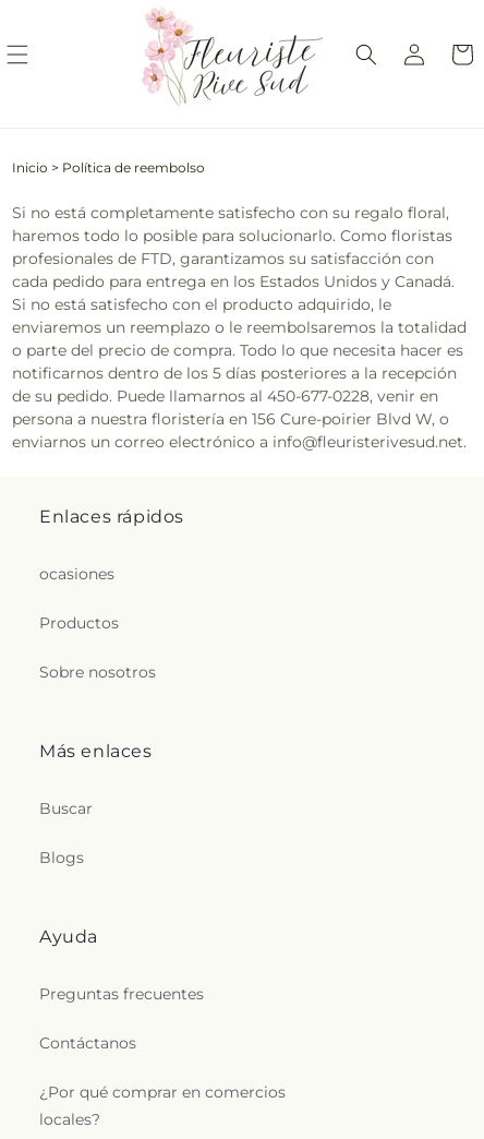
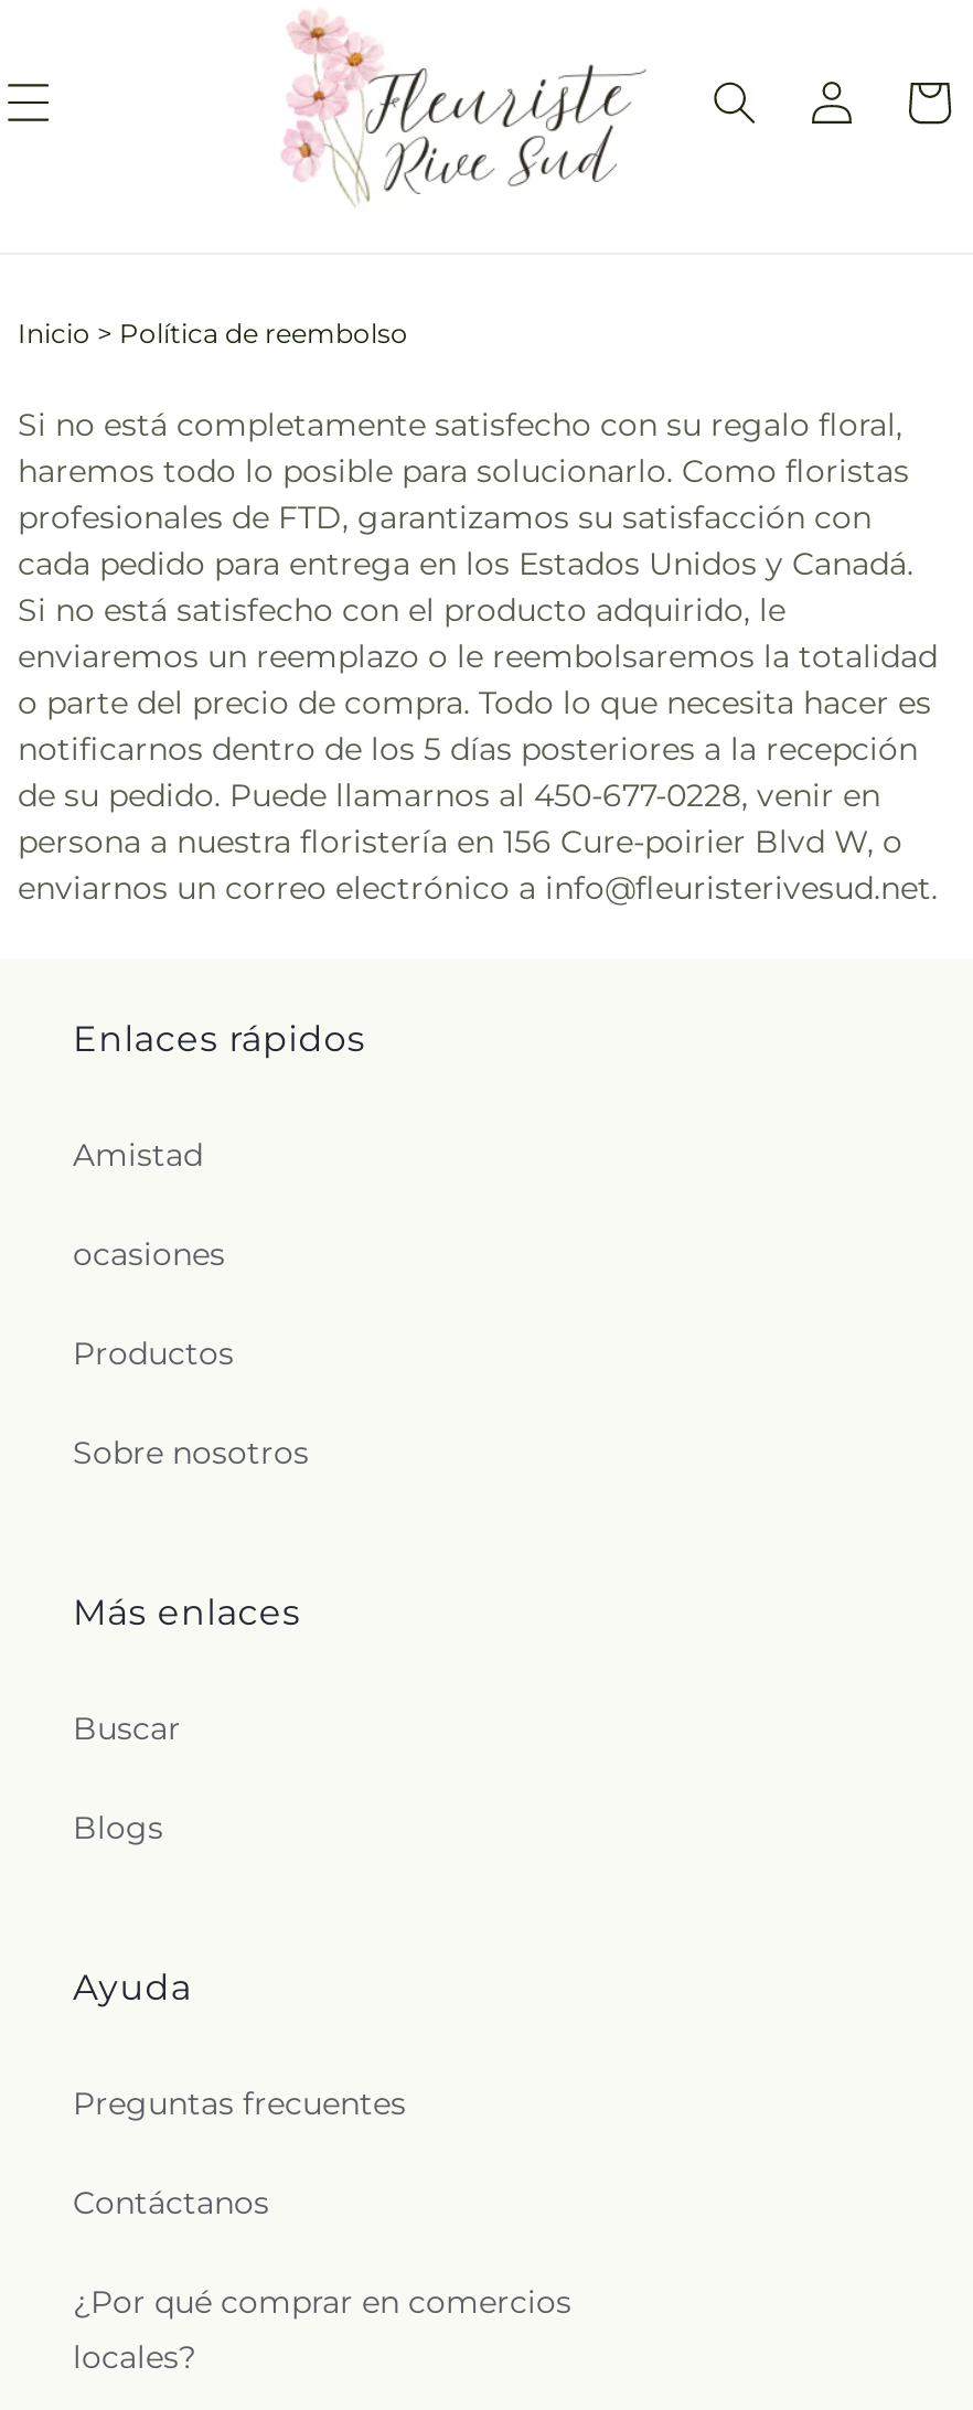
none -> [73,1135,203,1175] Amistad

